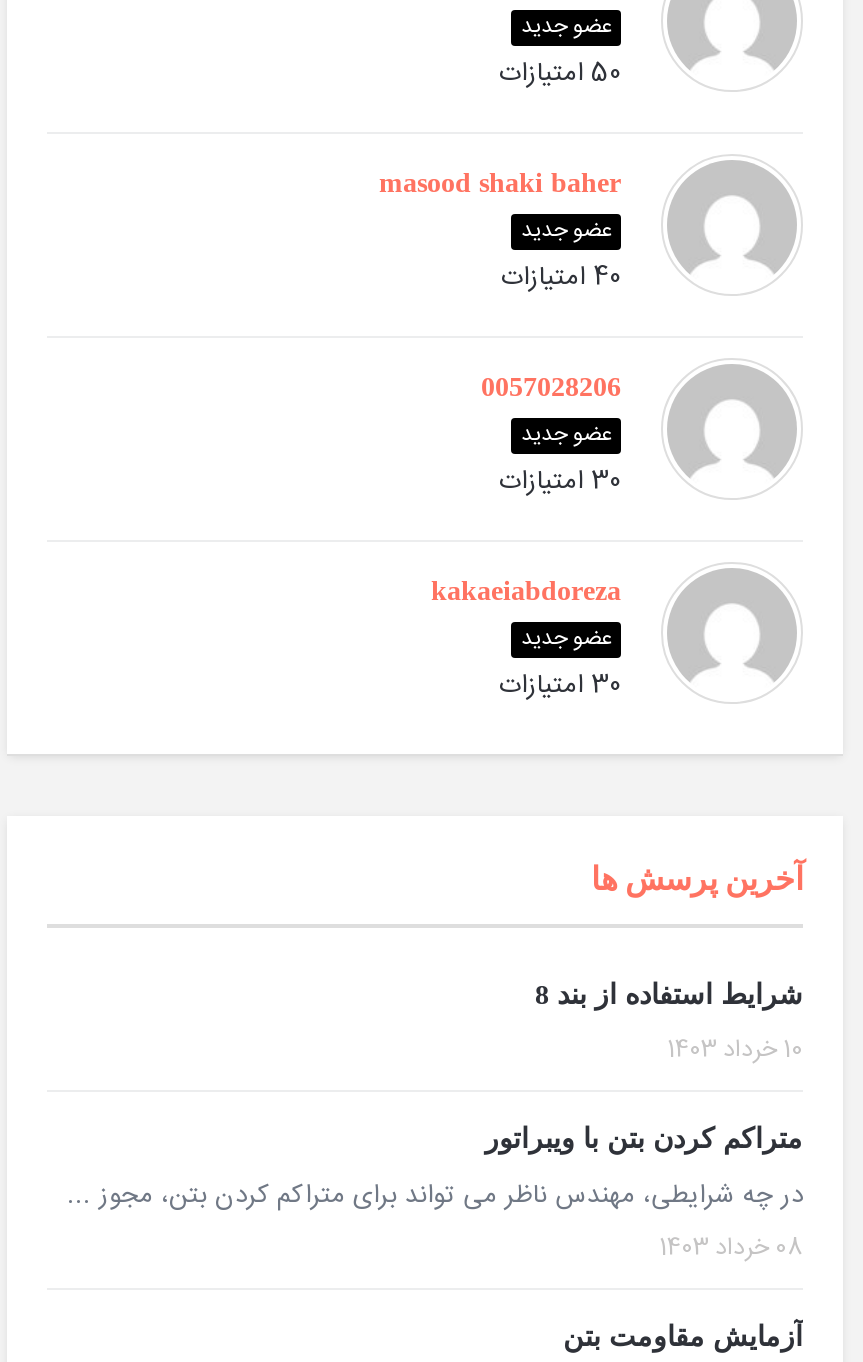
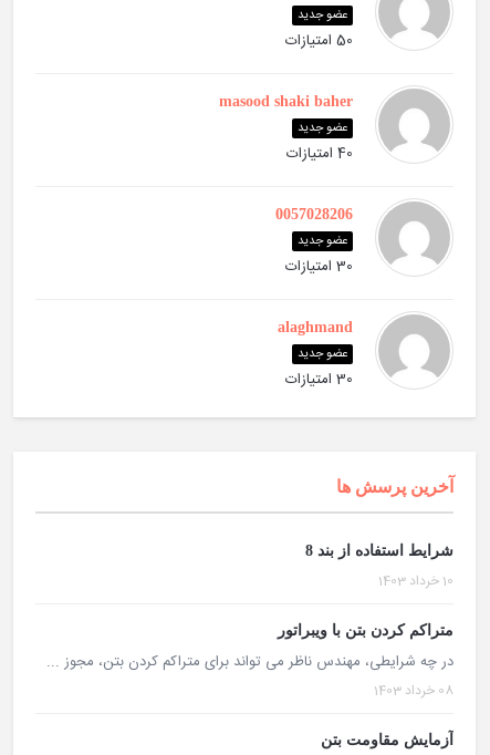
[431,576,621,606] kakaeiabdoreza -> [278,319,353,335] alaghmand

